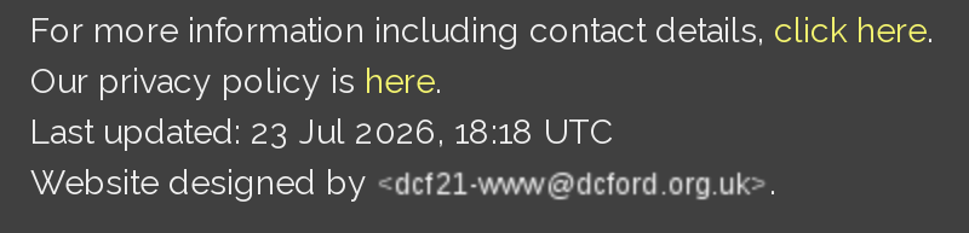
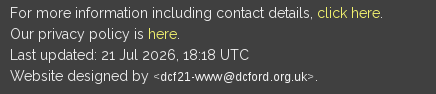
[30,112,614,151] Last updated: 23 Jul 2026, 18:18 UTC -> [10,47,249,63] Last updated: 21 Jul 2026, 18:18 UTC

